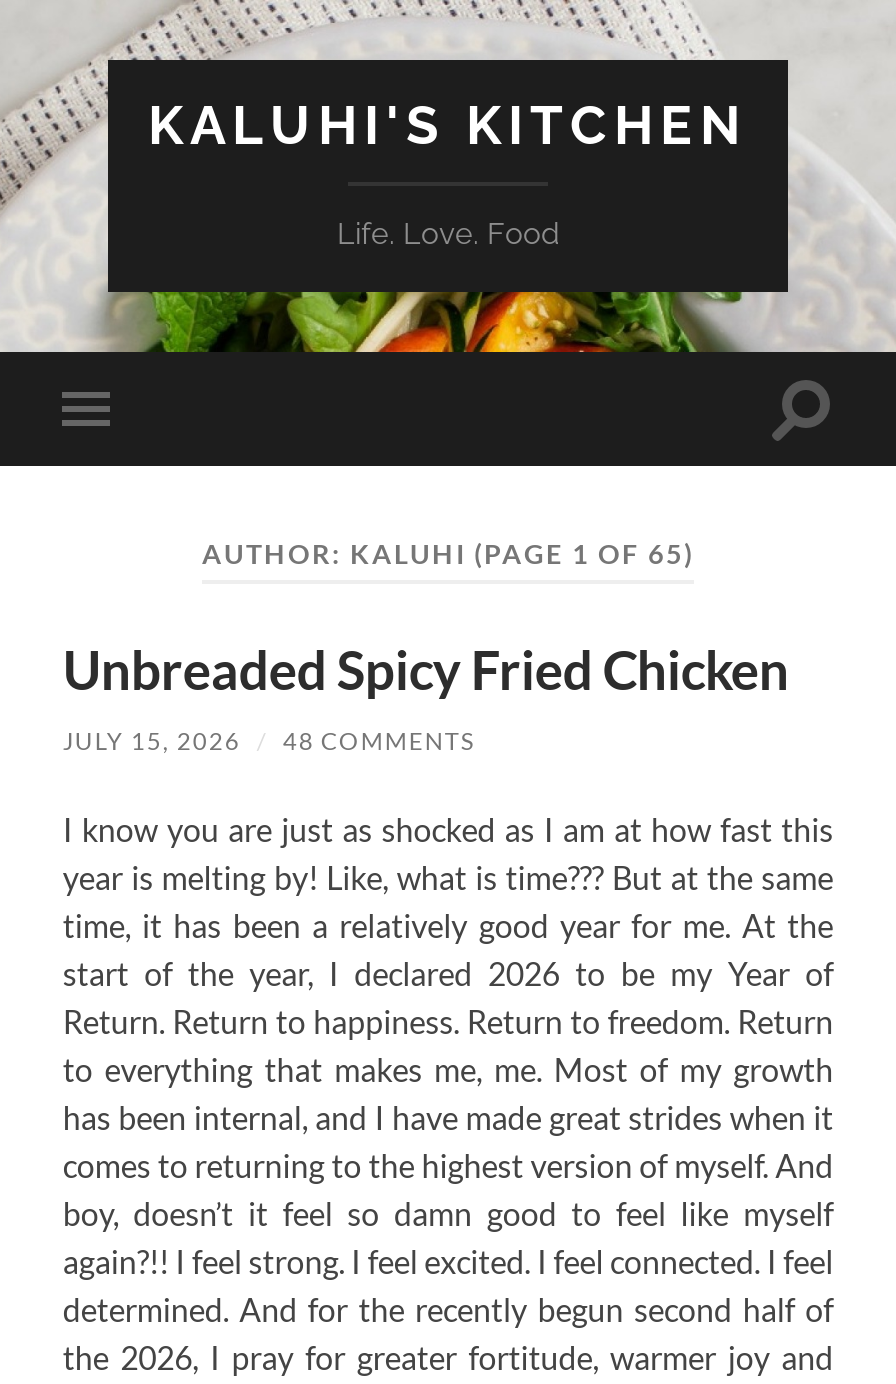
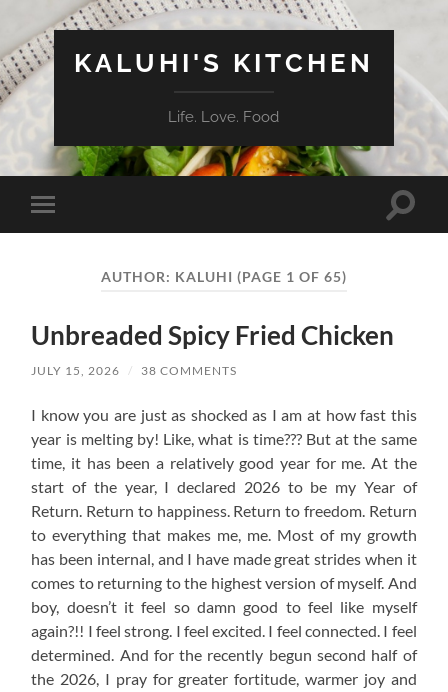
[63,727,475,757] JULY 15, 2026 / 48 COMMENTS -> [31,363,237,378] JULY 15, 2026 / 38 COMMENTS

